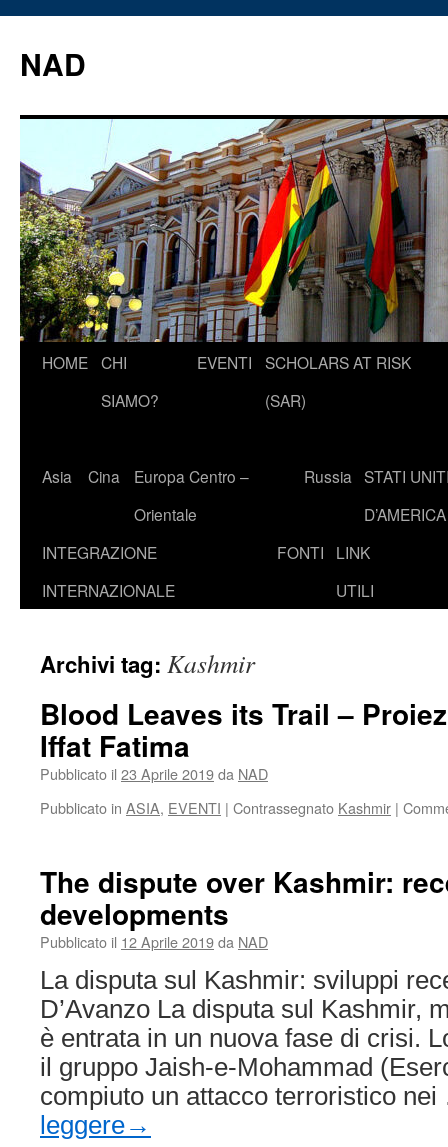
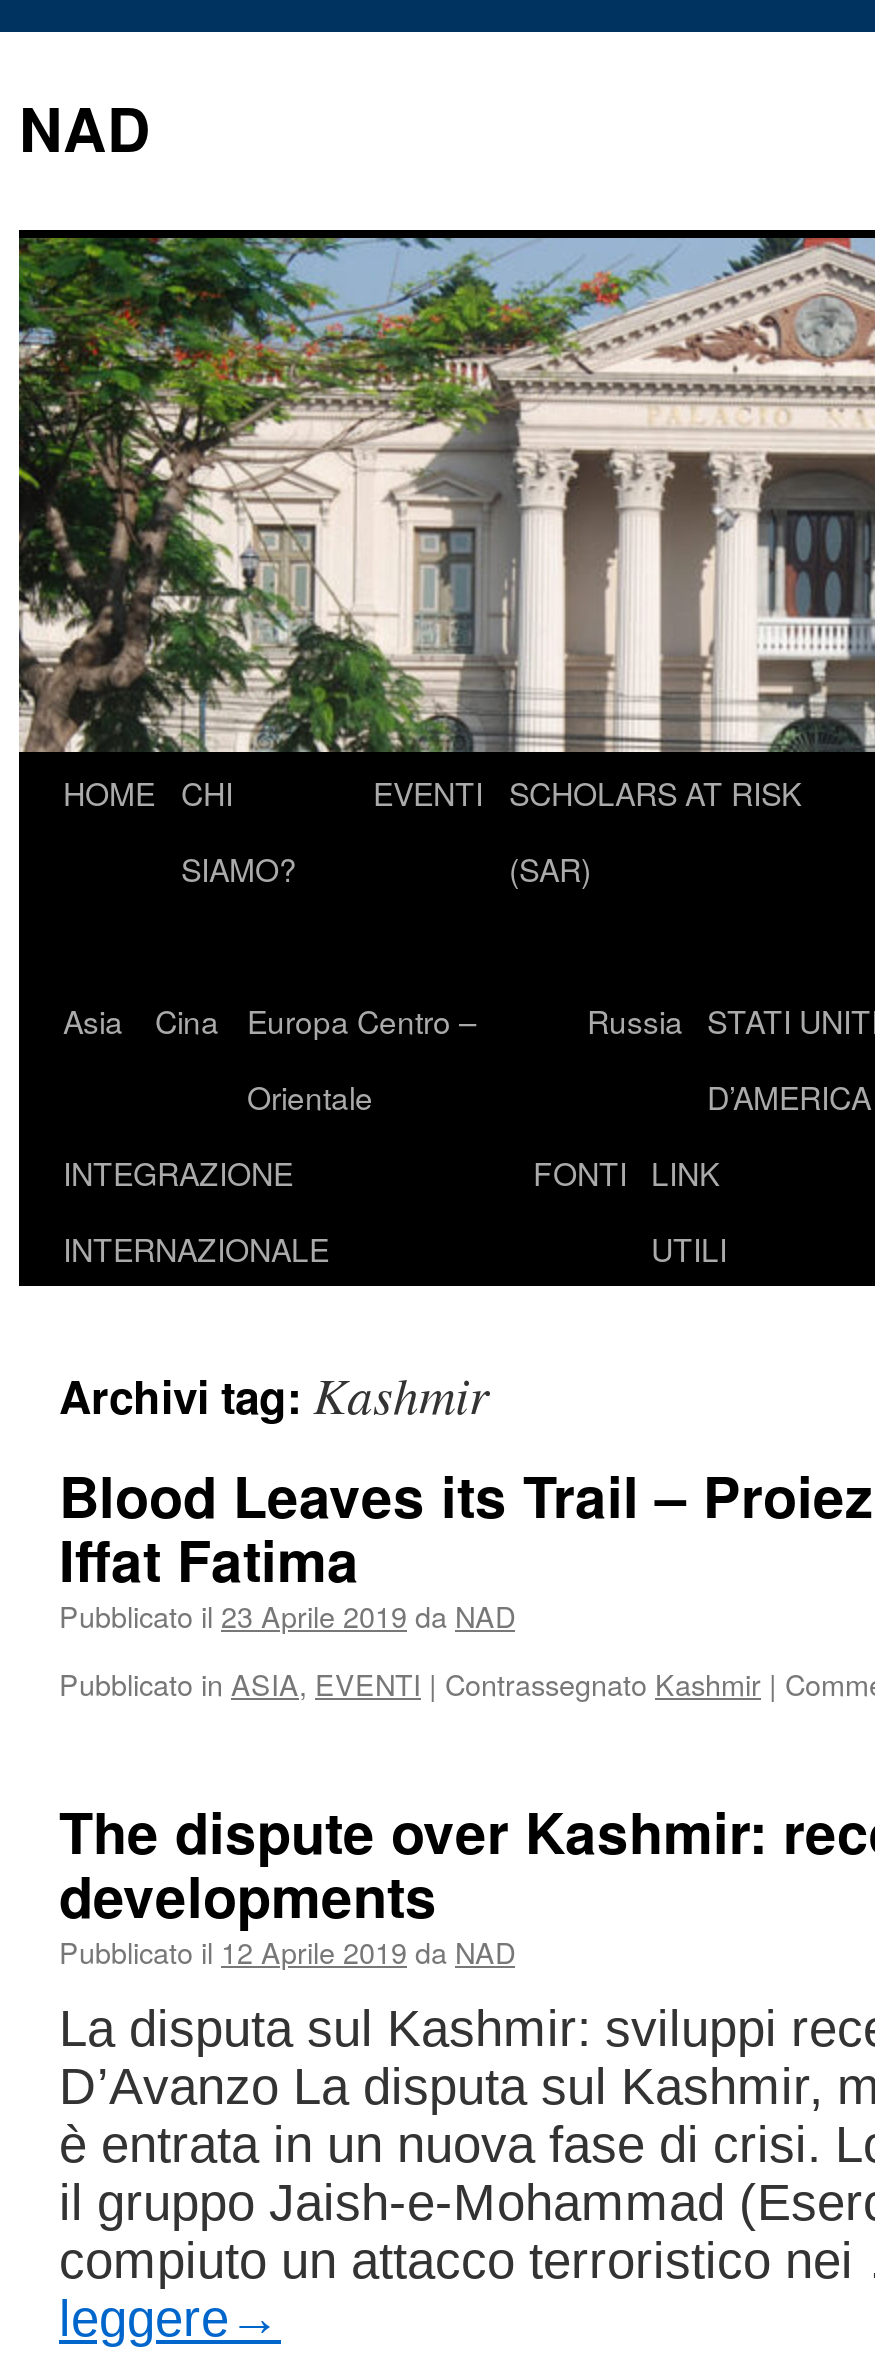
[19,118,445,342] [image] -> [17,236,869,754] [image]

